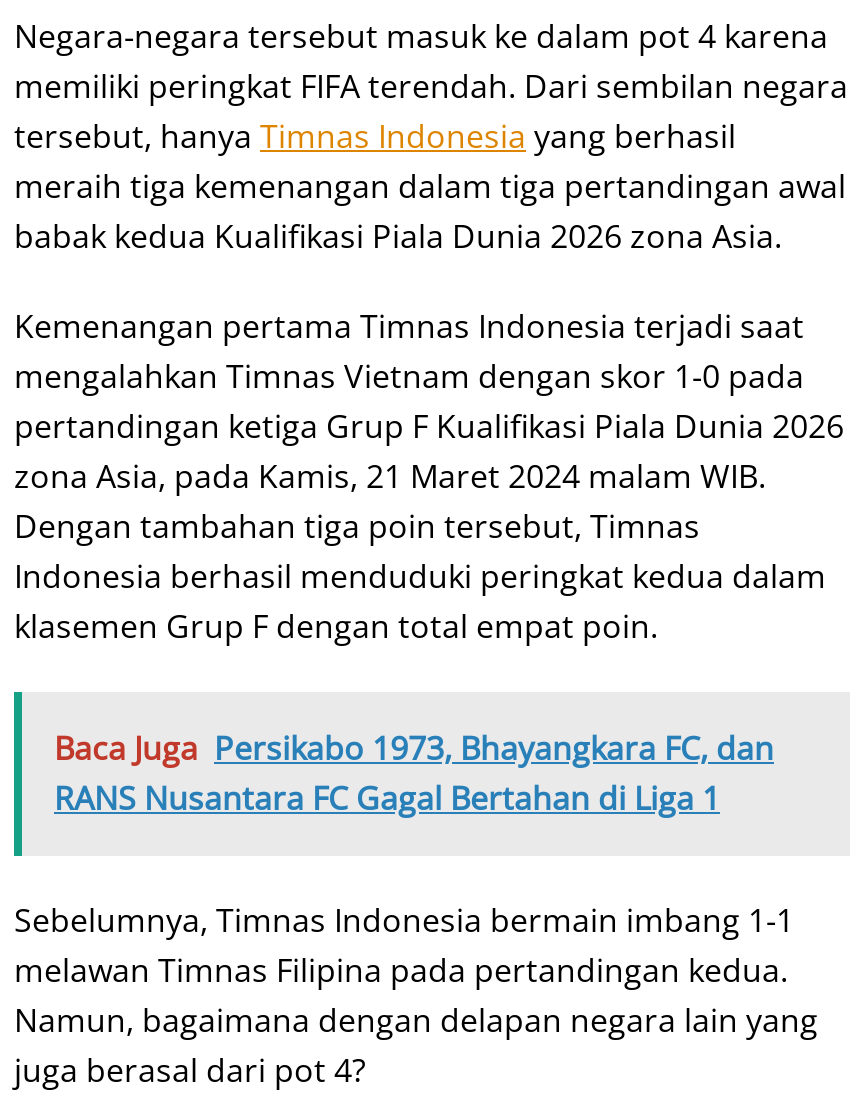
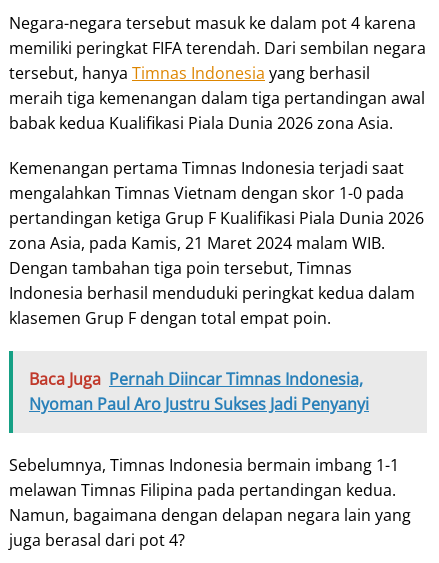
[54,725,774,819] Baca Juga Persikabo 1973, Bhayangkara FC, dan | RANS Nusantara FC Gagal Bertahan di Liga 1 -> [29,367,369,414] Baca Juga Pernah Diincar Timnas Indonesia, | Nyoman Paul Aro Justru Sukses Jadi Penyanyi

